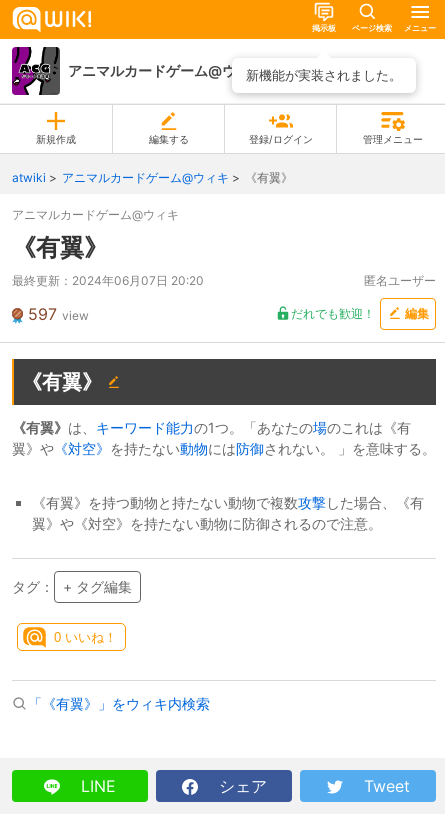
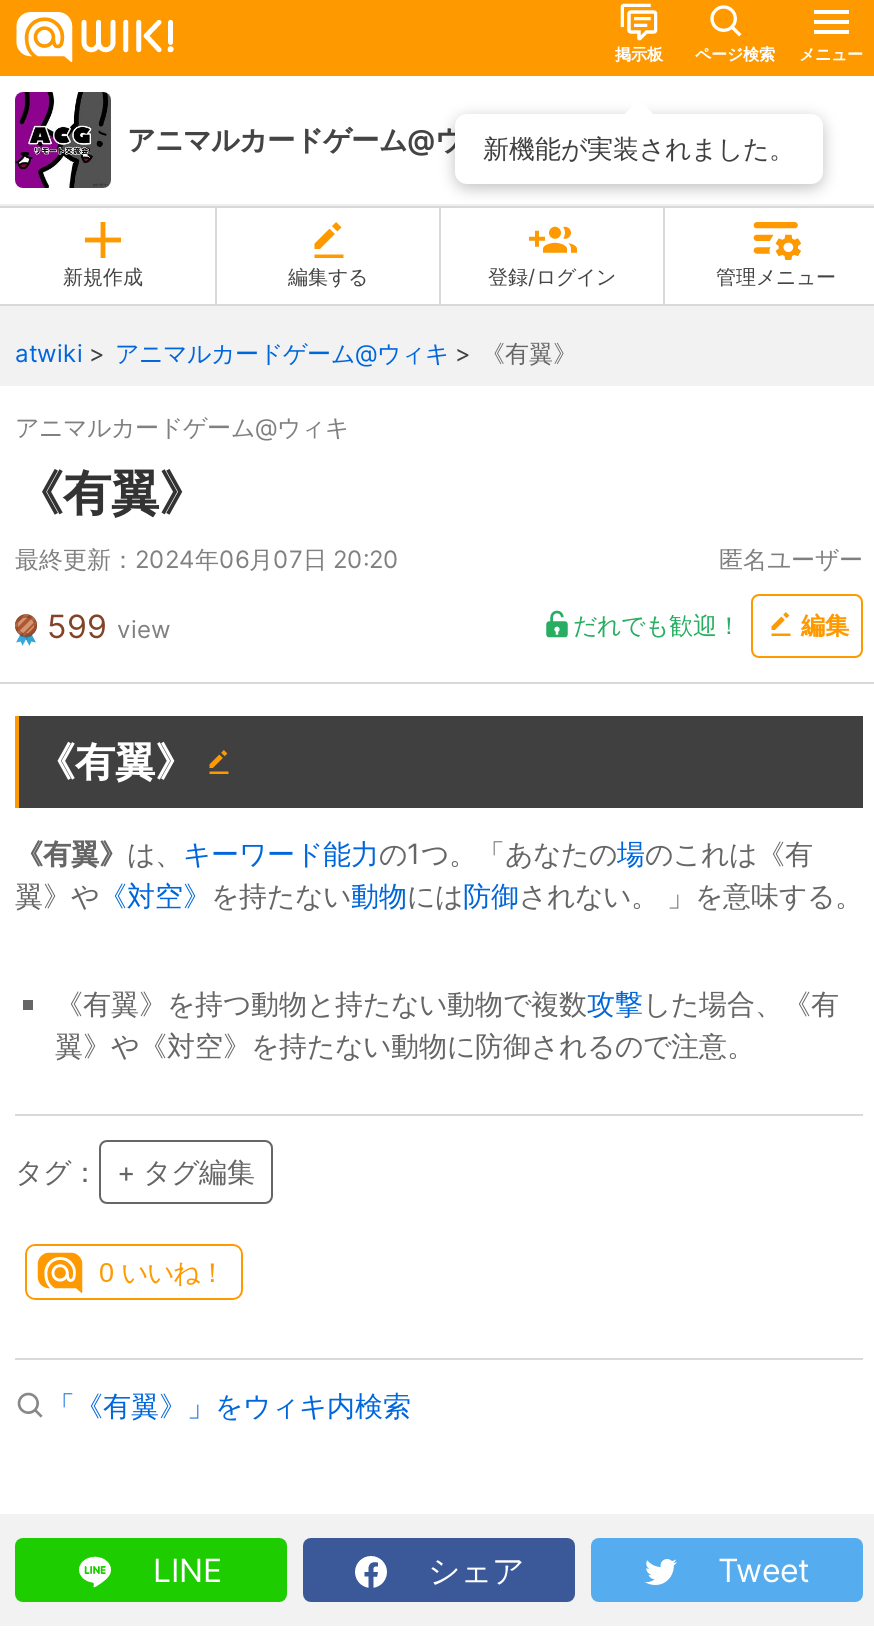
[28,304,89,324] 597 view -> [47,606,171,646] 599 view

